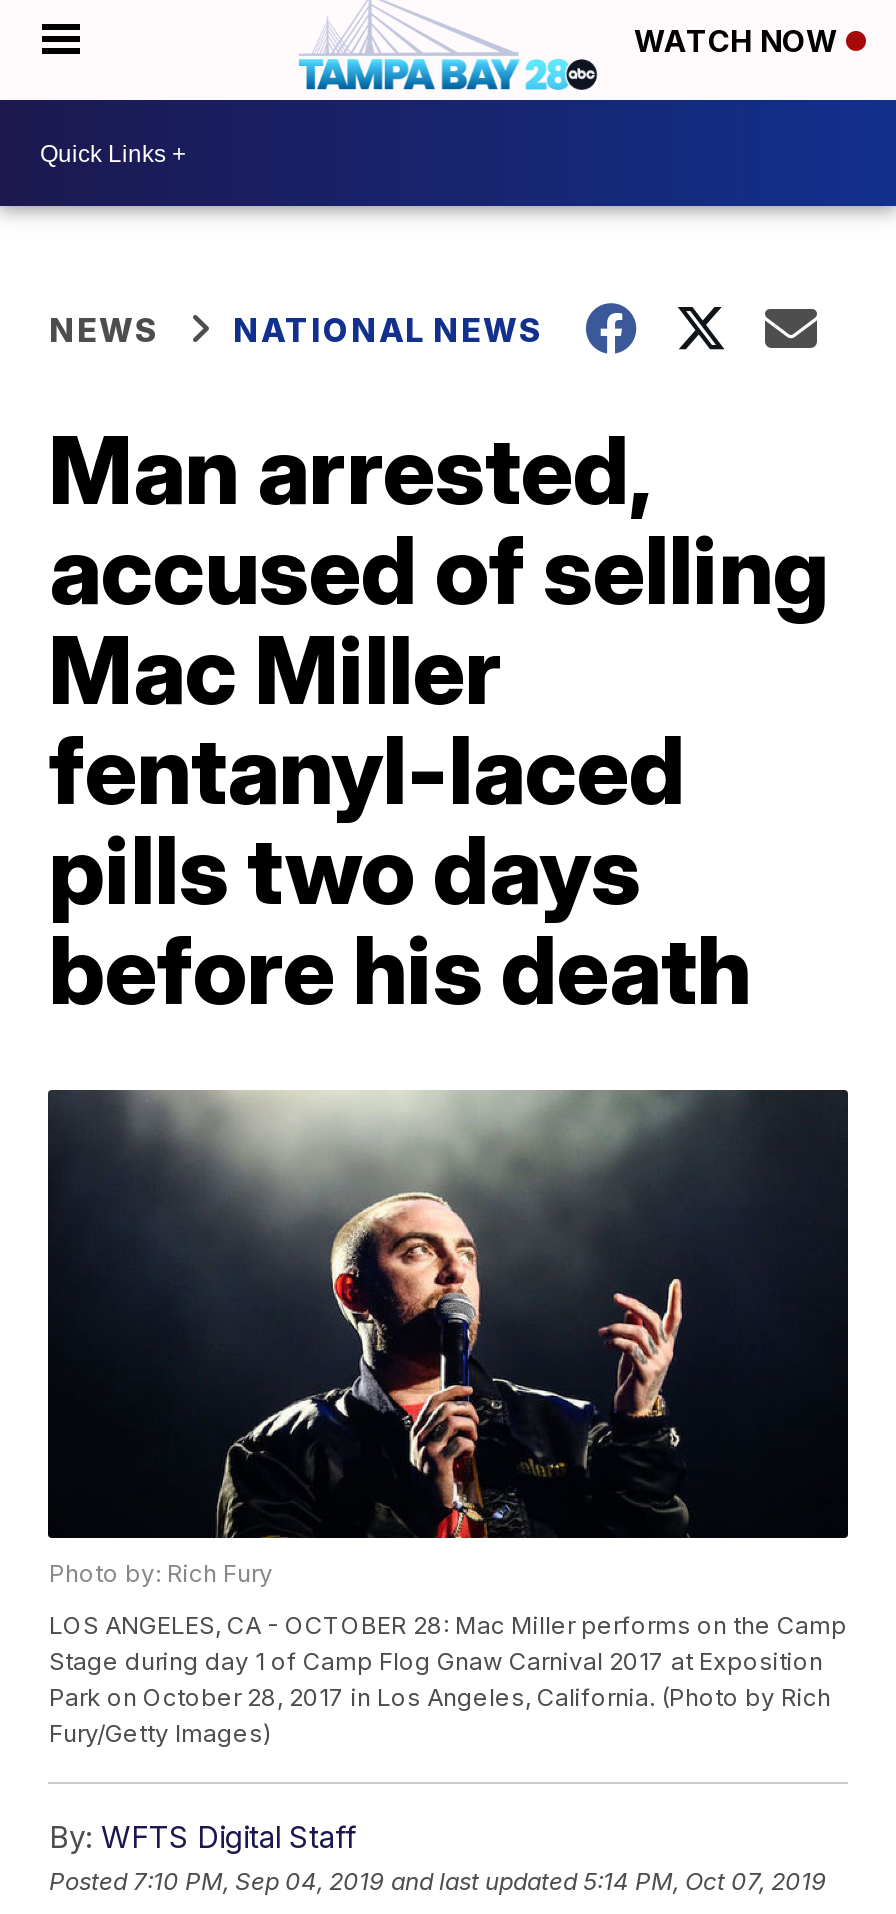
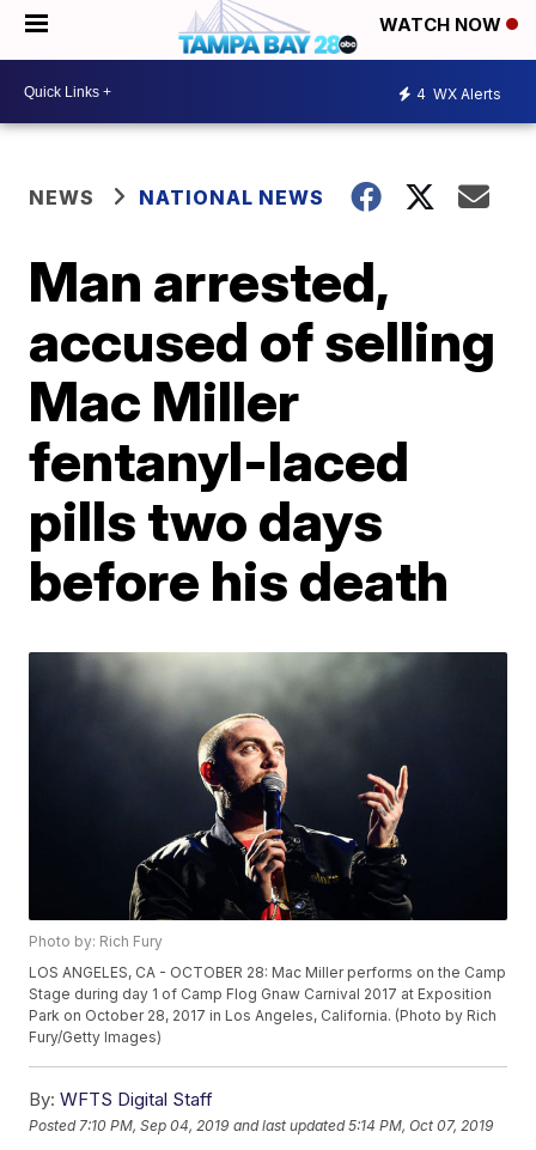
none -> [416,84,501,102] 4 WX Alerts

